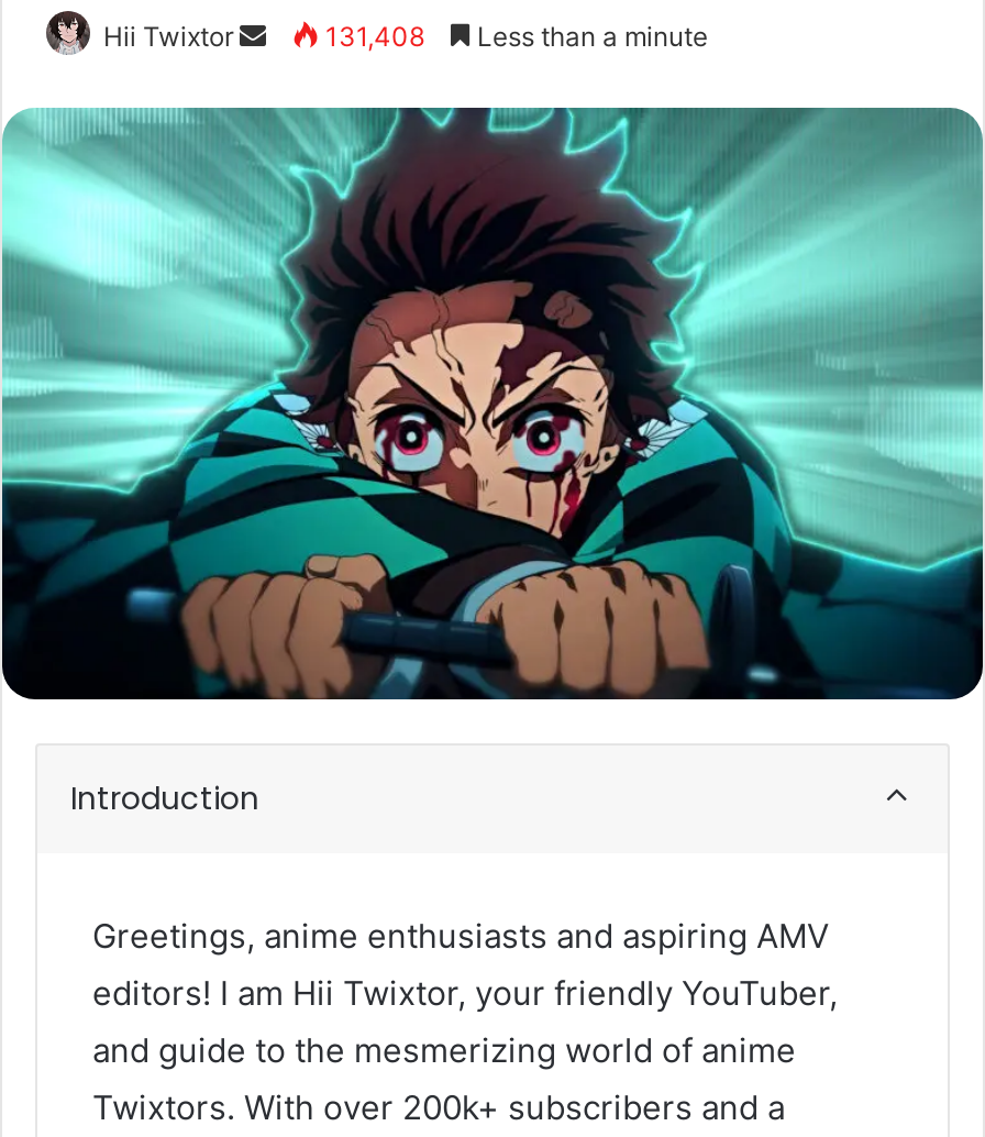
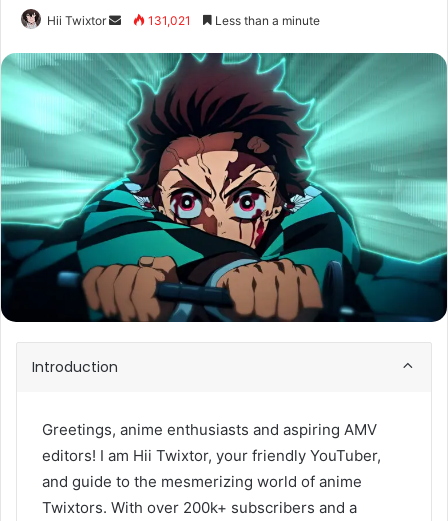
[319,20,424,53] 131,408 -> [145,13,191,28] 131,021

